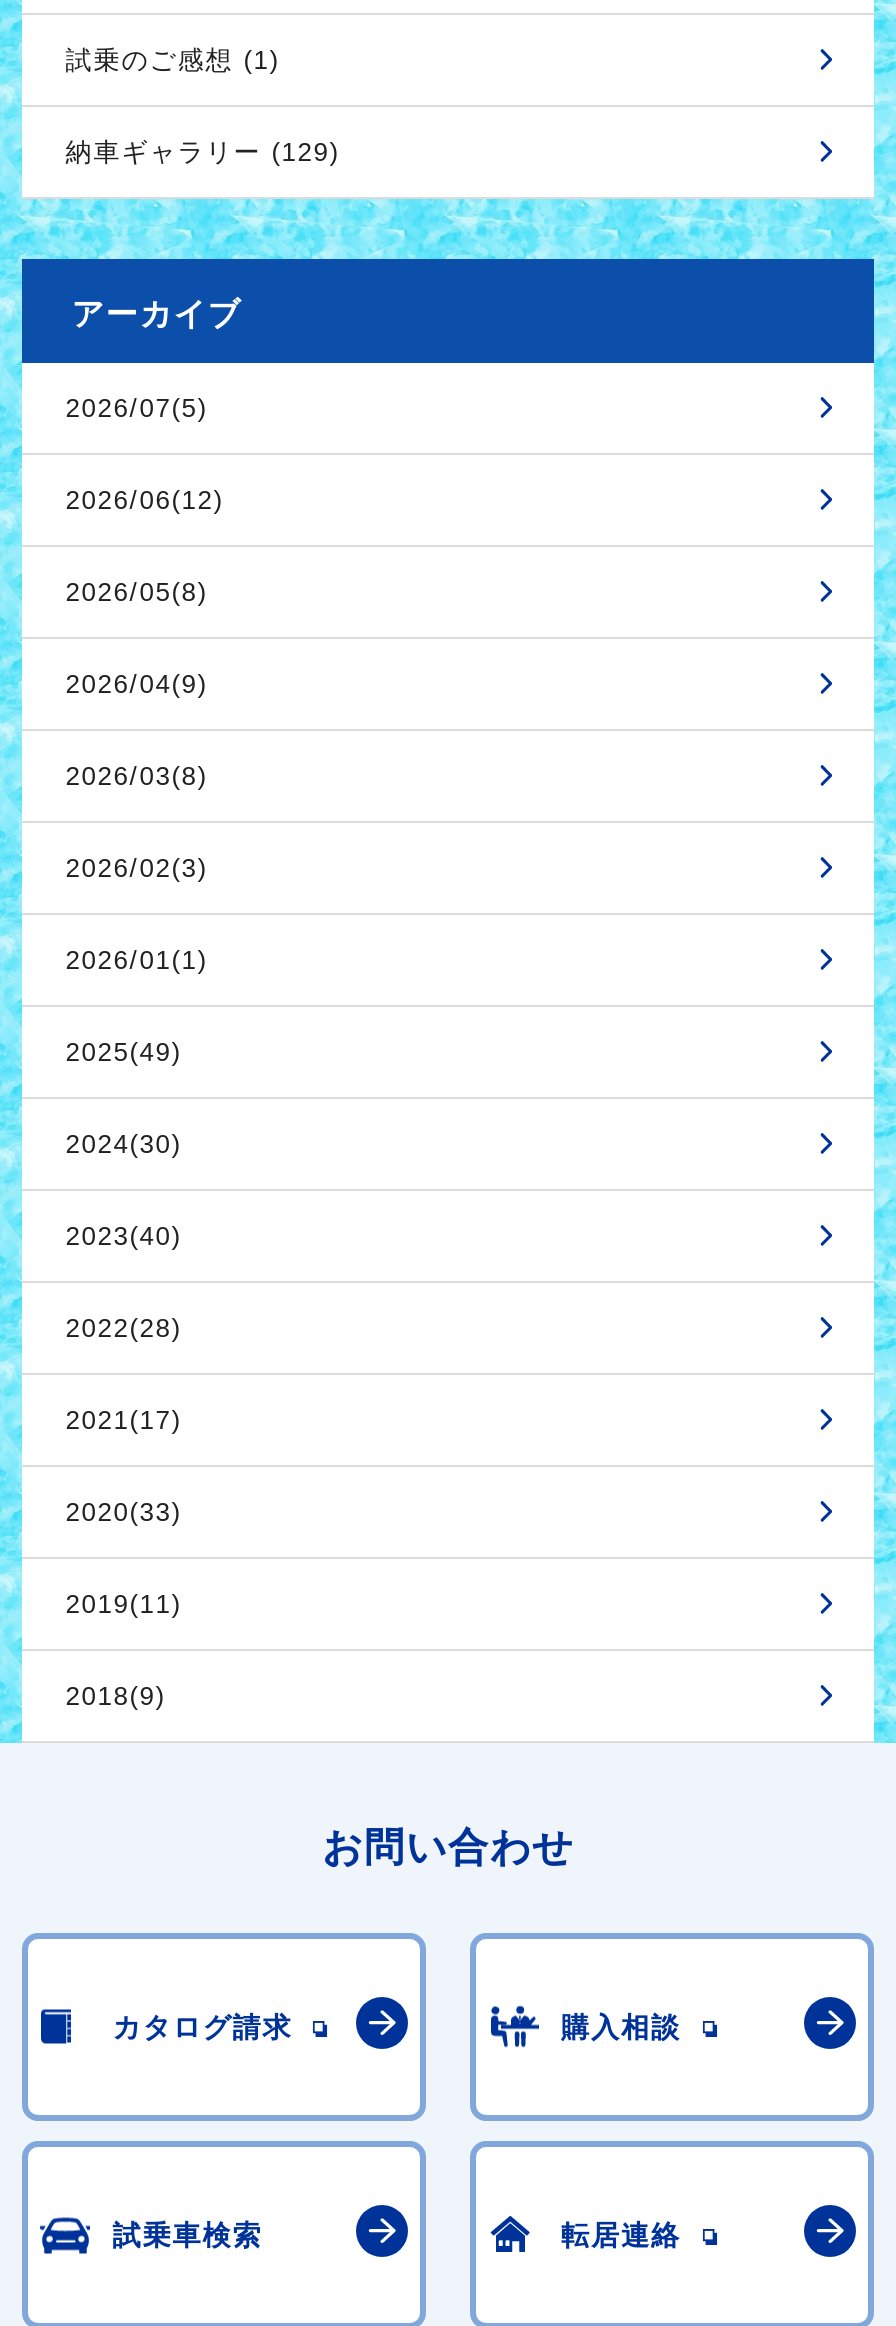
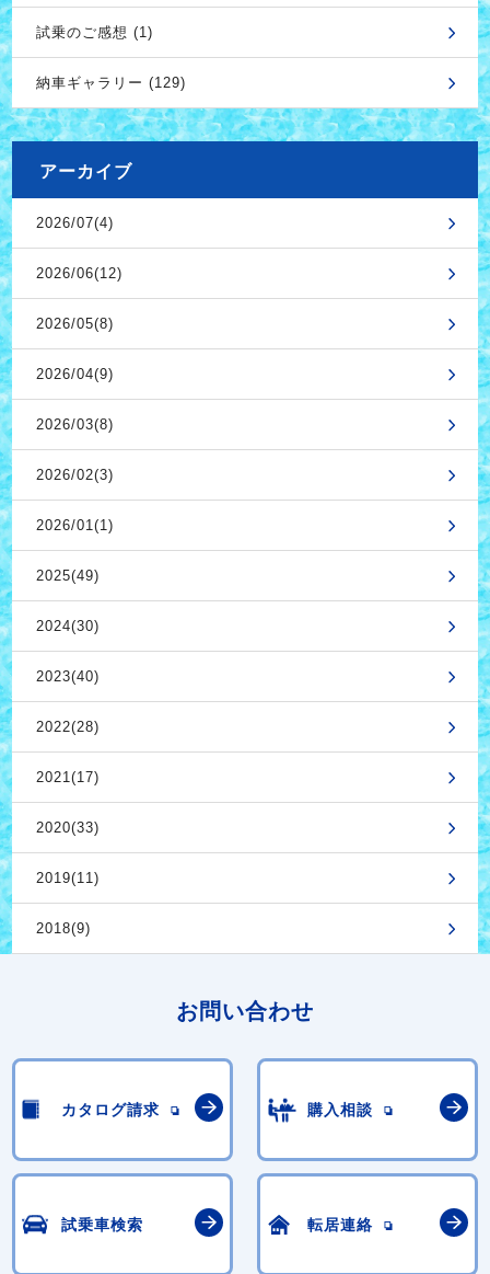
[66,392,208,422] 2026/07(5) -> [36,215,114,231] 2026/07(4)

